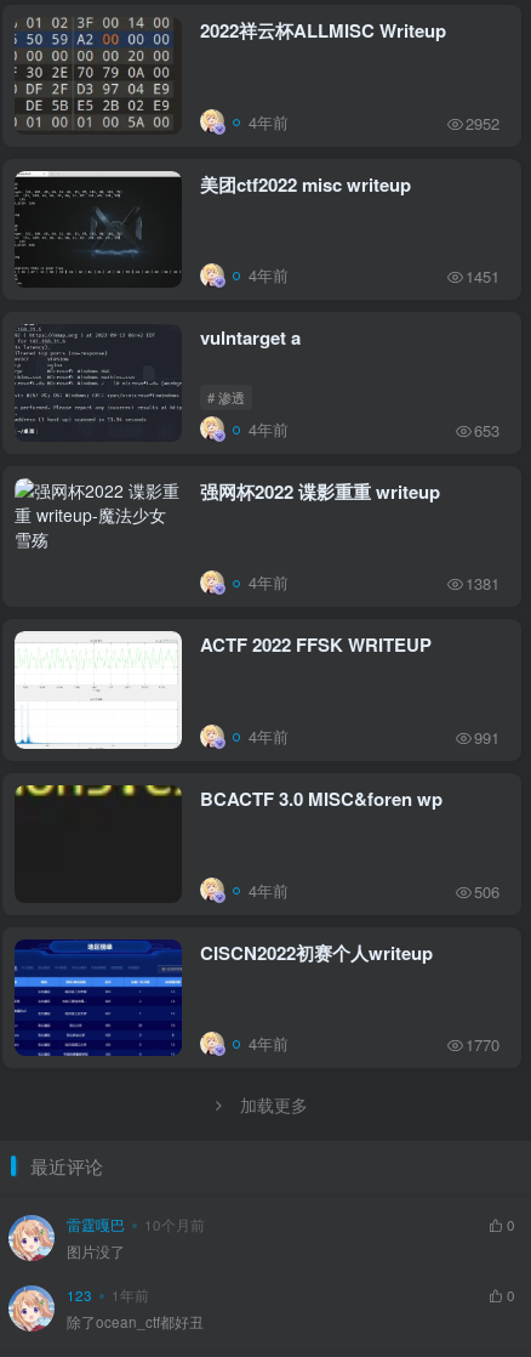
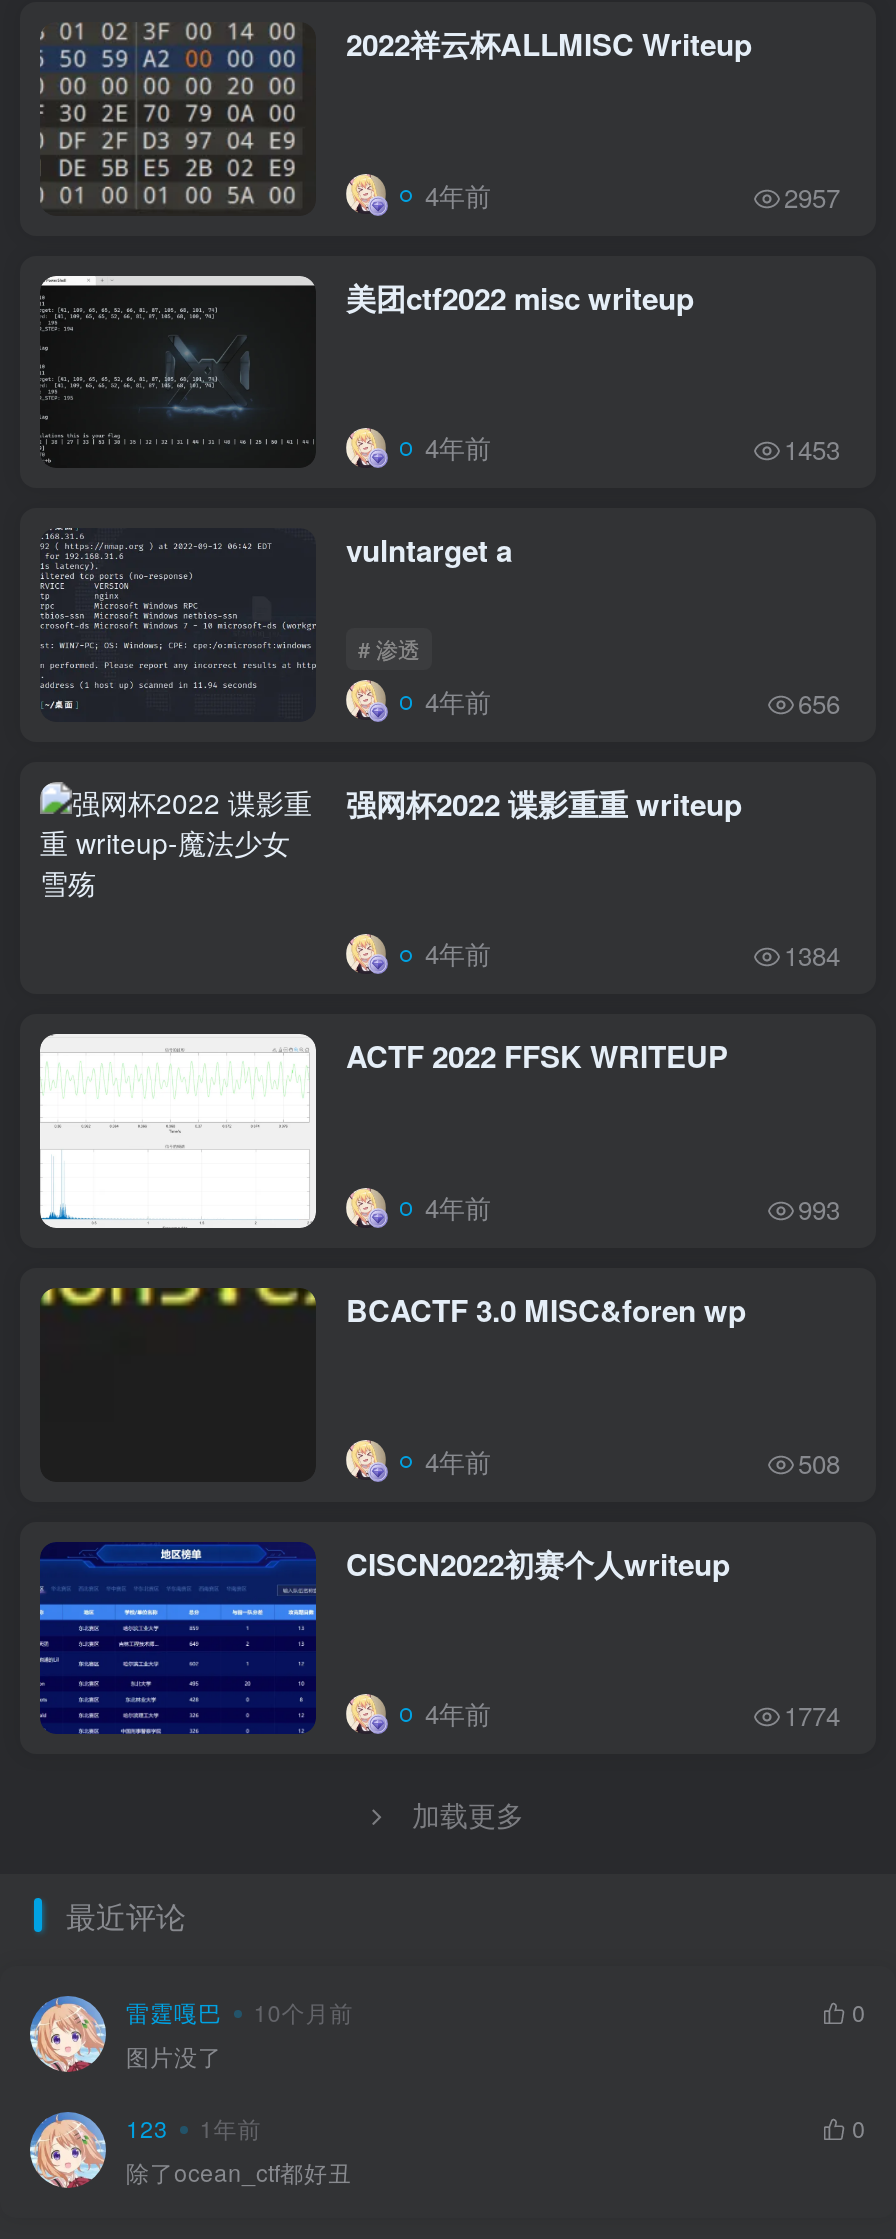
[466,111,499,134] 2952 -> [784,177,840,215] 2957
[466,265,499,288] 1451 -> [784,431,840,469] 1453
[474,419,499,442] 653 -> [798,684,840,722] 656
[466,572,499,595] 1381 -> [784,937,840,975] 1384
[474,726,499,749] 991 -> [798,1190,840,1228] 993
[474,880,499,903] 506 -> [798,1443,840,1481] 508
[466,1033,499,1056] 1770 -> [784,1696,840,1734] 1774

